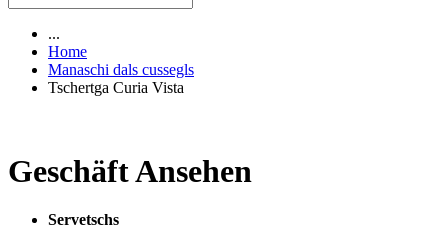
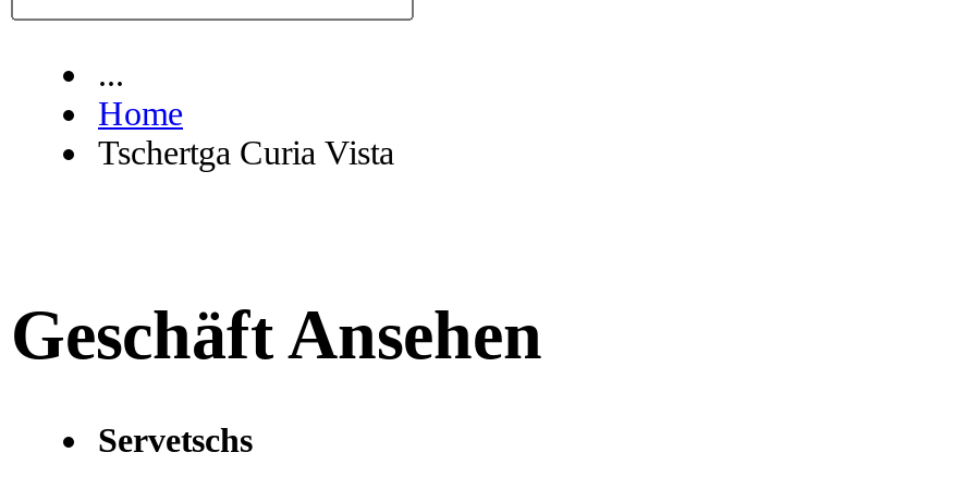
[48,61,194,78] Manaschi dals cussegls -> none

